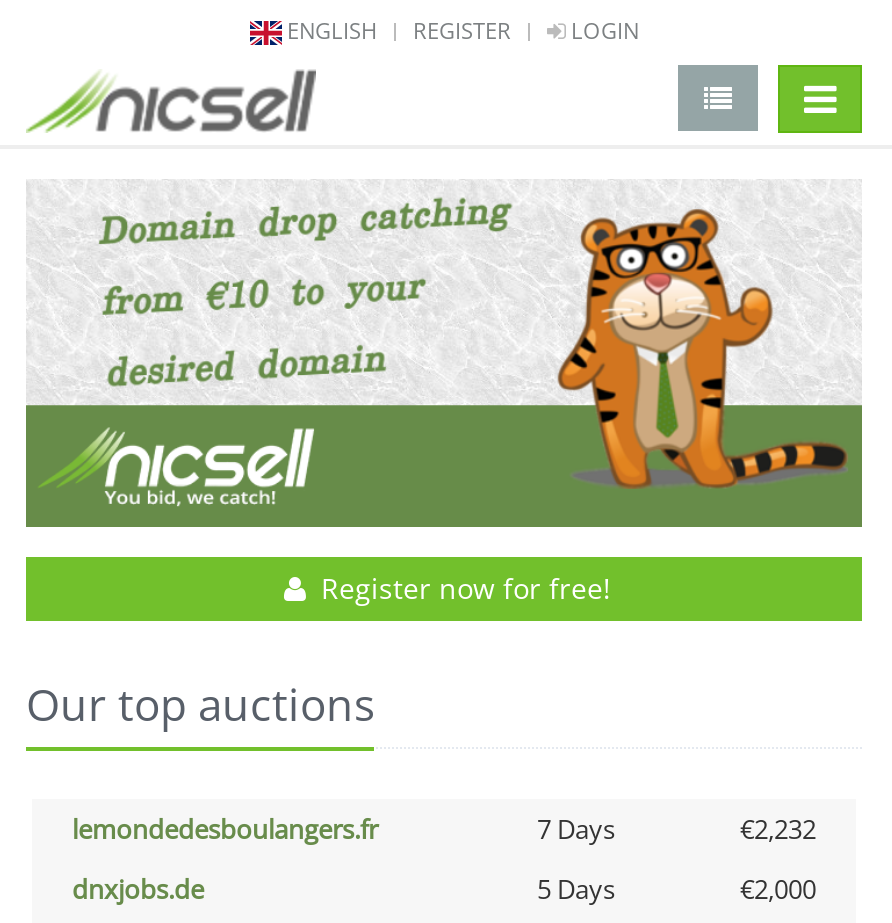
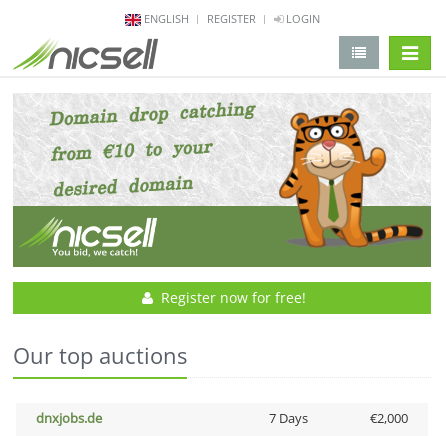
[72,811,816,847] lemondedesboulangers.fr | 7 Days | €2,232 -> none
[537,871,615,907] 5 Days -> [268,409,307,427] 7 Days

